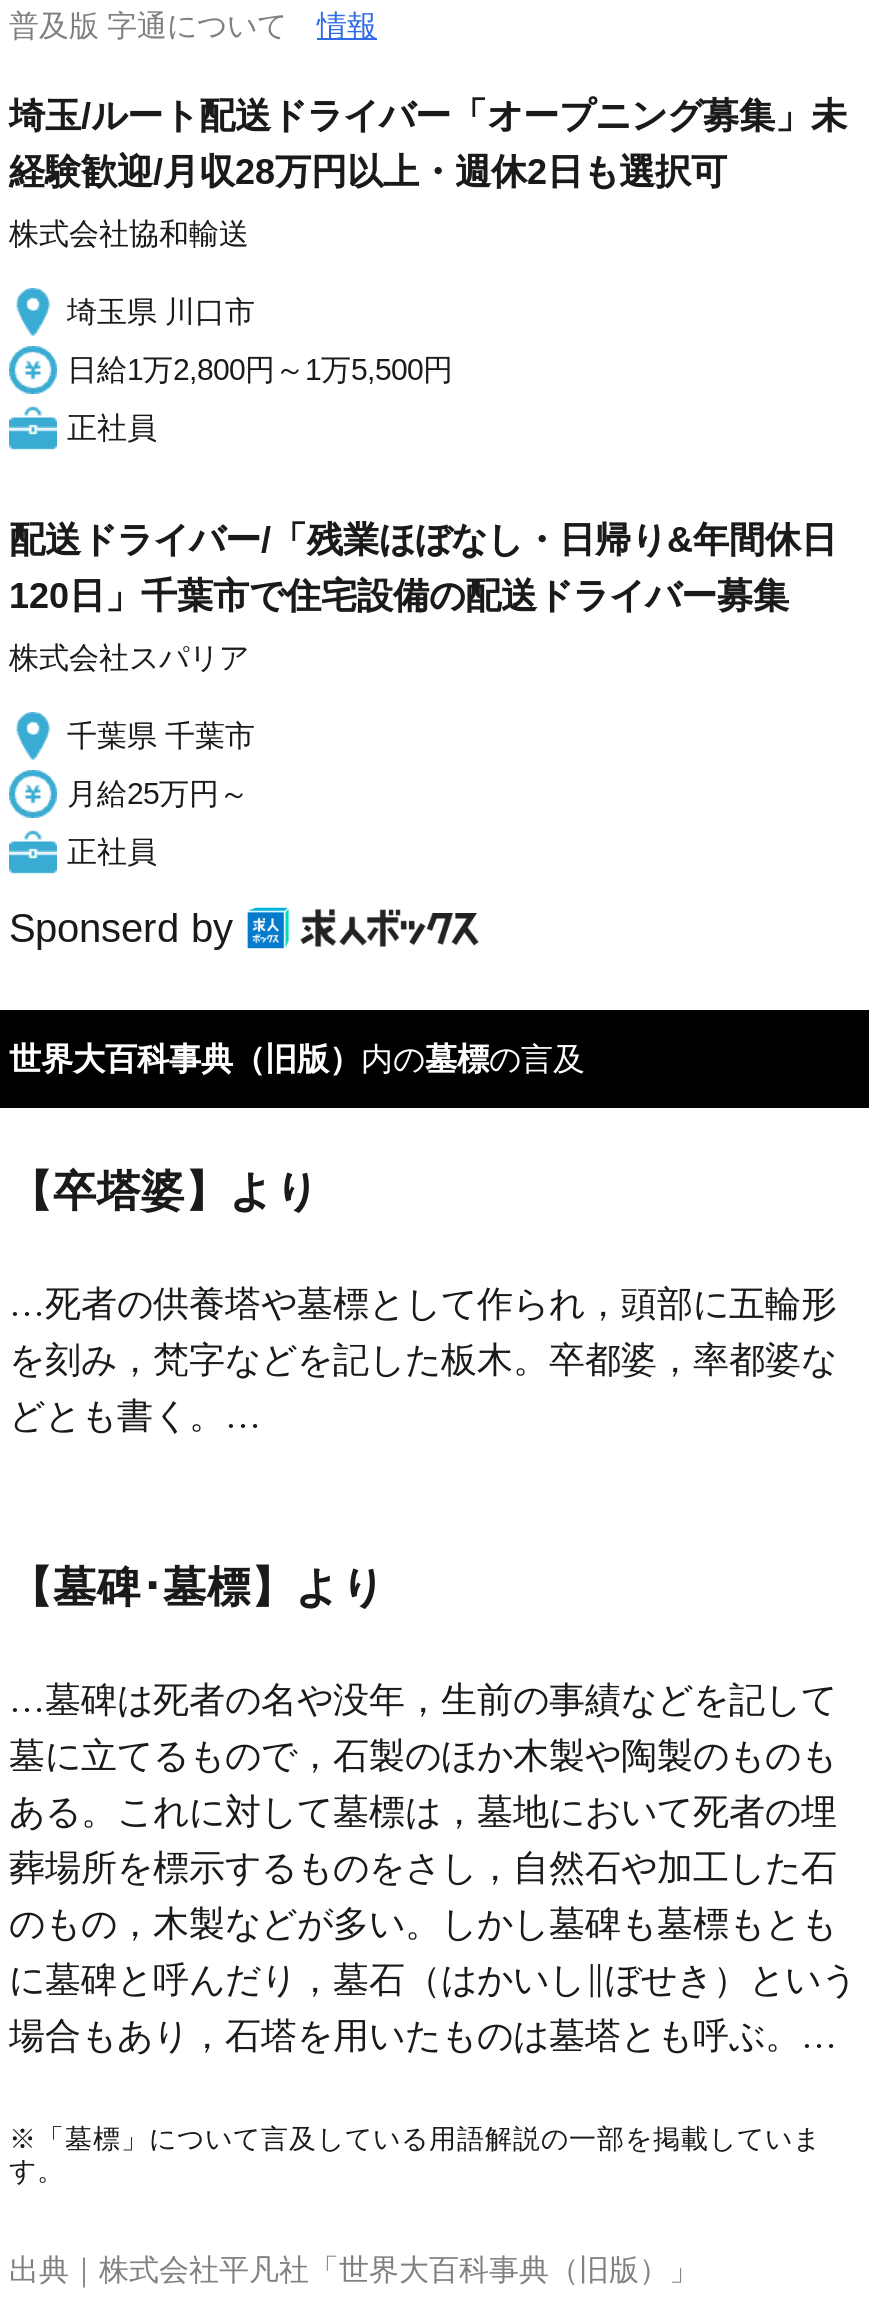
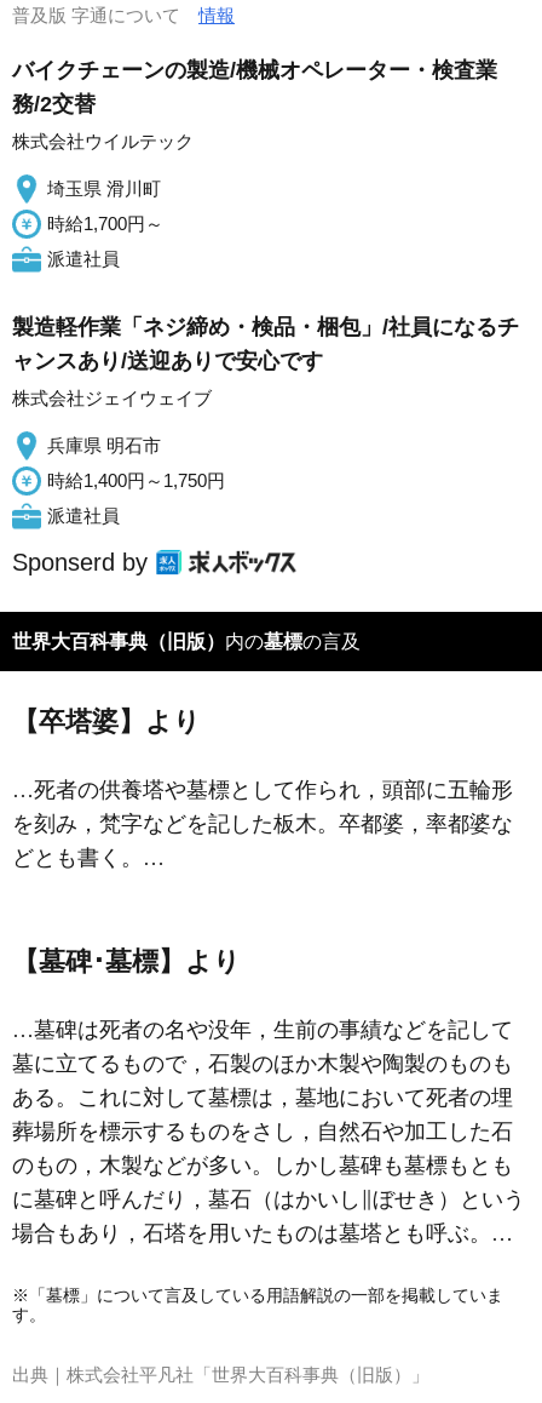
[9,95,847,191] 埼玉/ルート配送ドライバー「オープニング募集」未 | 経験歓迎/月収28万円以上・週休2日も選択可 -> [12,58,497,116] バイクチェーンの製造/機械オペレーター・検査業 | 務/2交替
[9,215,249,249] 株式会社協和輸送 -> [12,130,194,151] 株式会社ウイルテック
[67,293,255,327] 埼玉県 川口市 -> [47,177,161,198] 埼玉県 滑川町
[67,351,453,385] 日給1万2,800円～1万5,500円 -> [47,213,163,233] 時給1,700円～
[67,409,157,443] 正社員 -> [47,248,120,268] 派遣社員
[9,519,837,615] 配送ドライバー/「残業ほぼなし・日帰り&年間休日 | 120日」千葉市で住宅設備の配送ドライバー募集 -> [12,314,519,373] 製造軽作業「ネジ締め・検品・梱包」/社員になるチ | ャンスあり/送迎ありで安心です
[9,639,249,673] 株式会社スパリア -> [12,387,212,408] 株式会社ジェイウェイブ
[67,717,255,751] 千葉県 千葉市 -> [47,434,161,455] 兵庫県 明石市
[67,775,249,809] 月給25万円～ -> [47,469,225,490] 時給1,400円～1,750円
[67,833,157,867] 正社員 -> [47,505,120,525] 派遣社員

